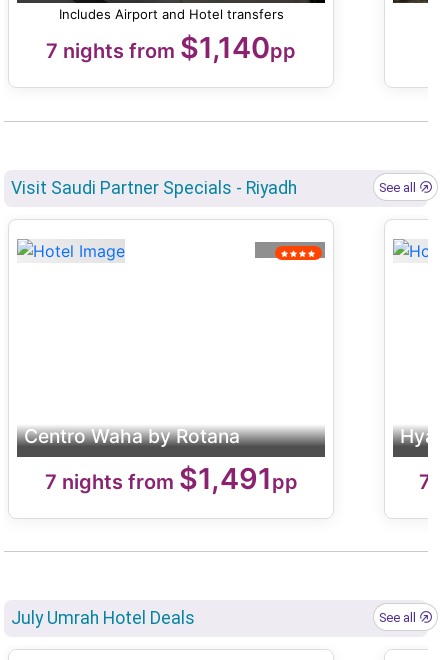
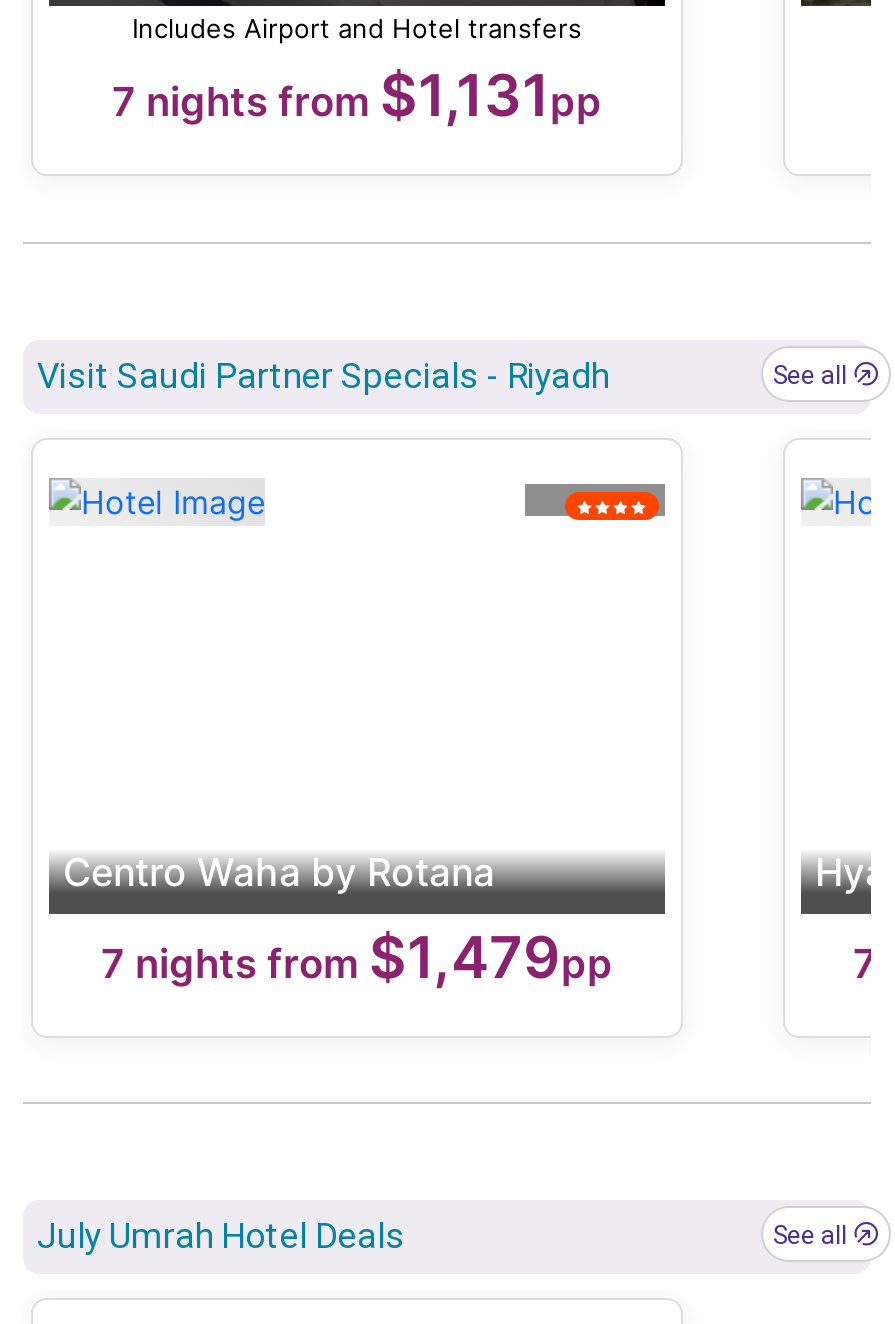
[46,30,296,65] 7 nights from $1,140pp -> [112,61,602,131] 7 nights from $1,131pp
[44,461,297,496] 7 nights from $1,491pp -> [101,923,613,993] 7 nights from $1,479pp

